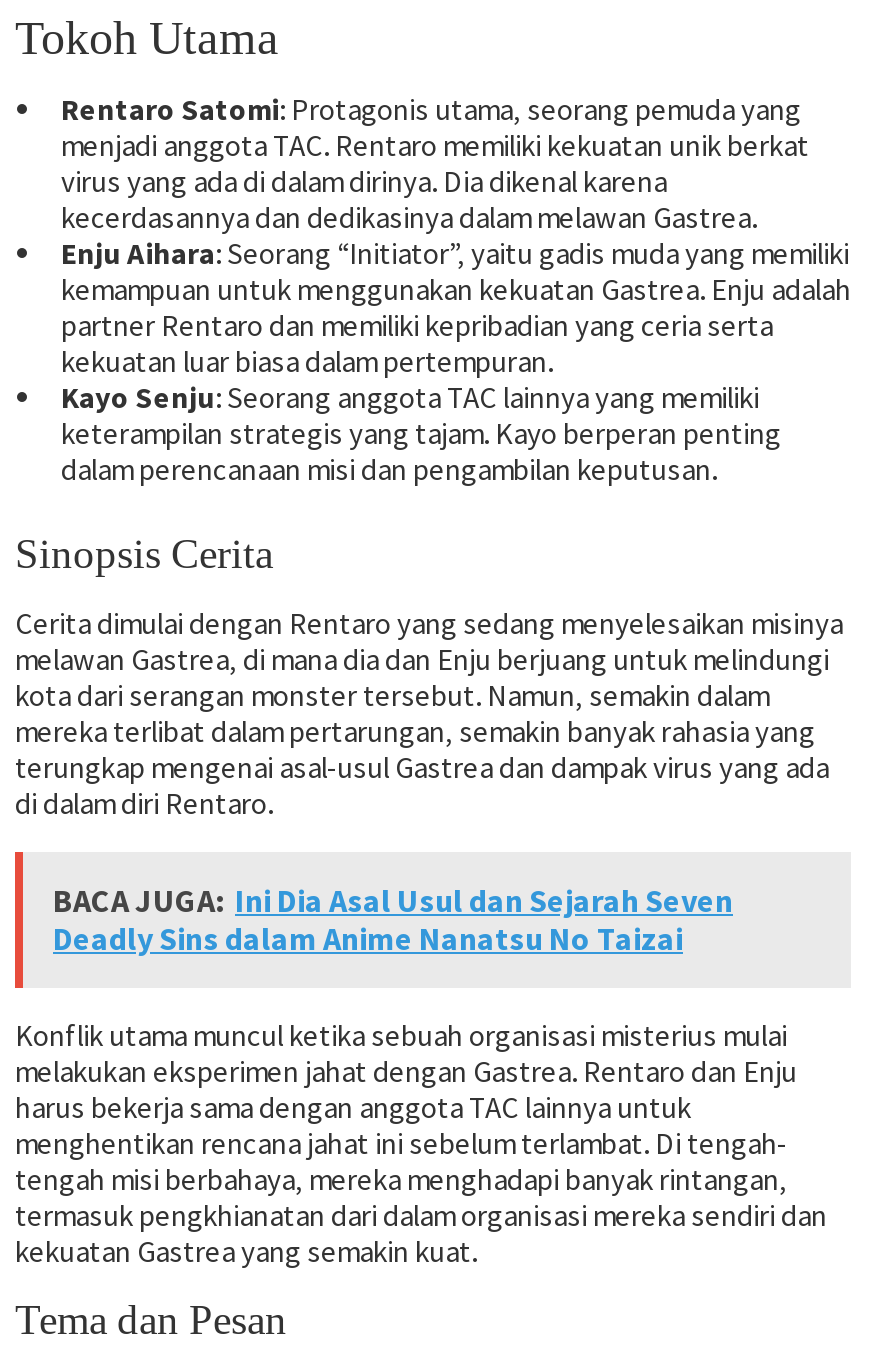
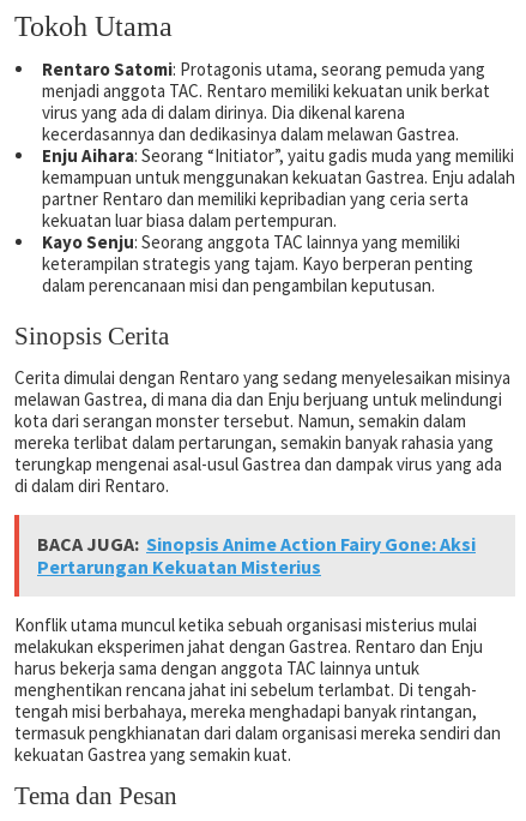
[53,879,733,957] BACA JUGA: Ini Dia Asal Usul dan Sejarah Seven | Deadly Sins dalam Anime Nanatsu No Taizai -> [37,531,476,578] BACA JUGA: Sinopsis Anime Action Fairy Gone: Aksi | Pertarungan Kekuatan Misterius

